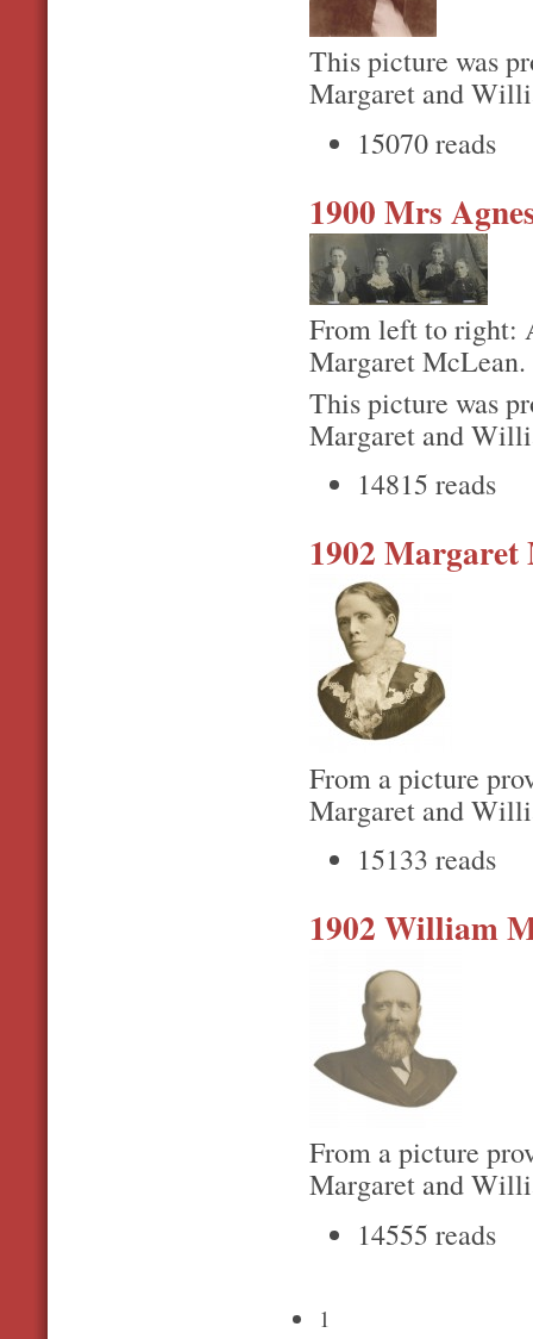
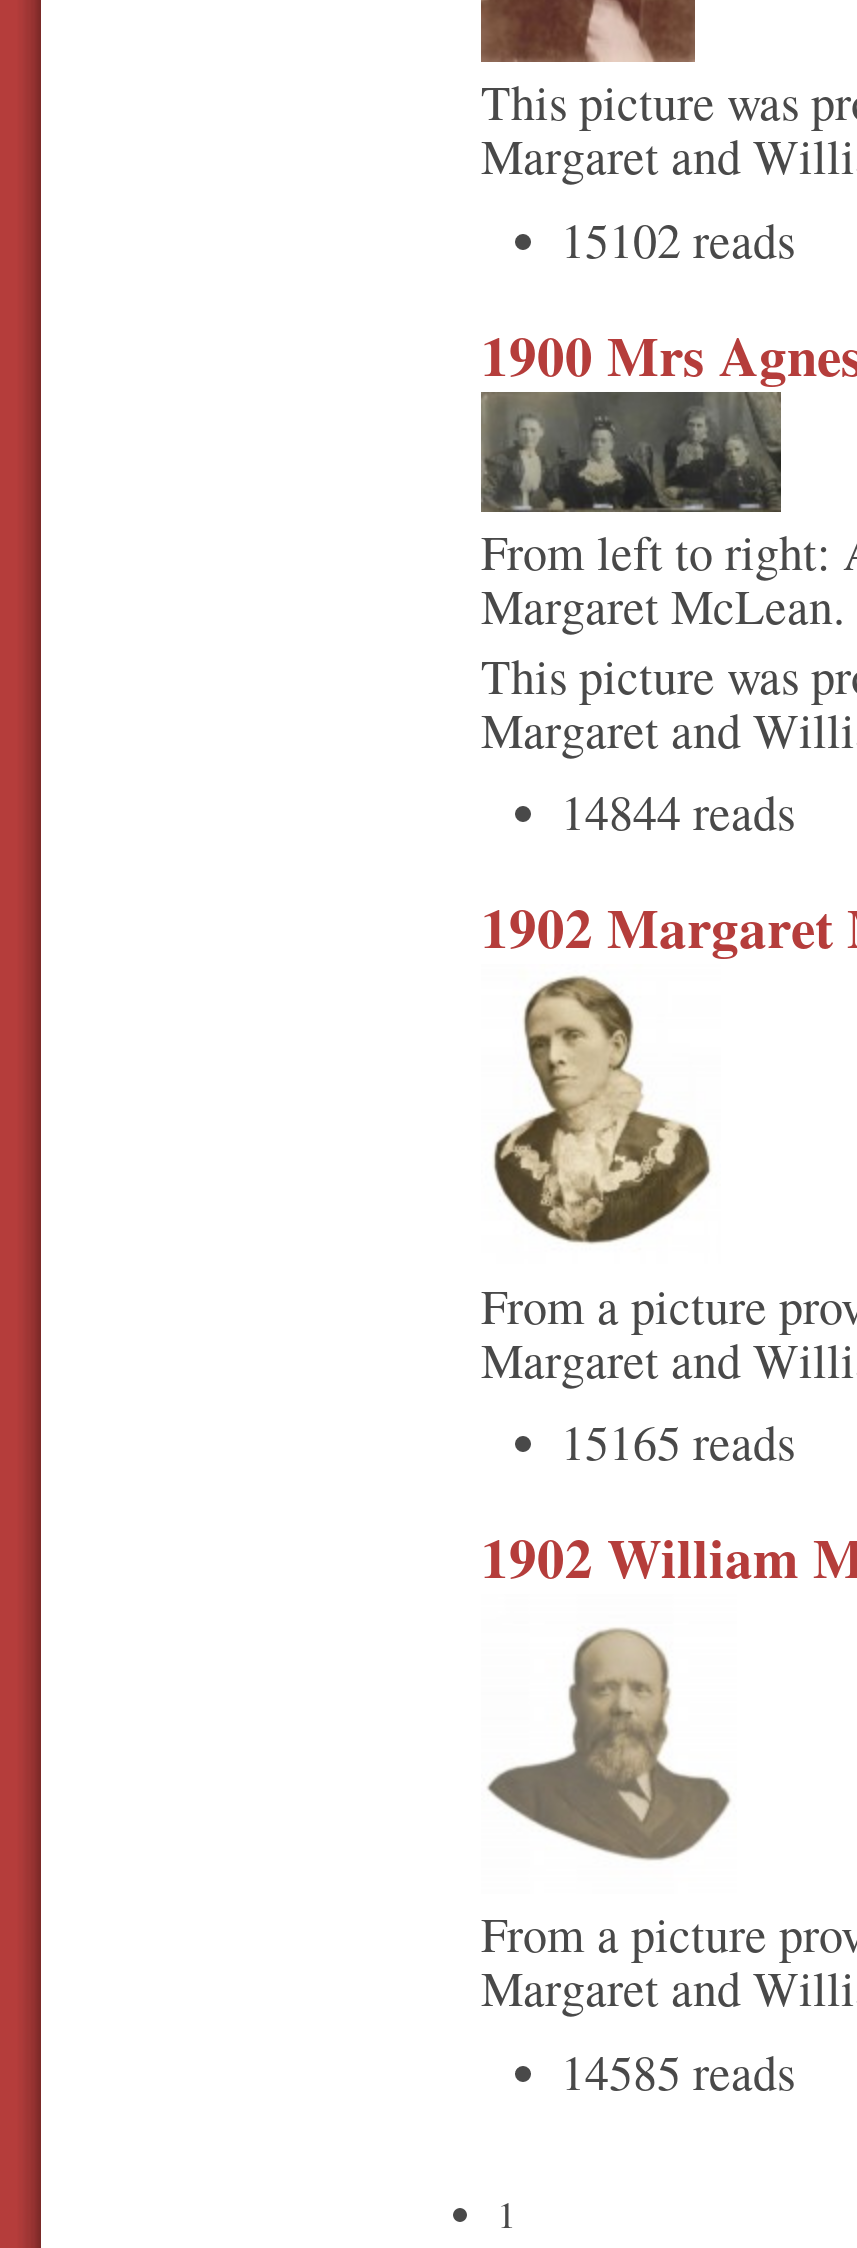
[357,124,496,162] 15070 reads -> [561,208,795,272] 15102 reads
[357,464,496,503] 14815 reads -> [561,780,795,844] 14844 reads
[357,840,496,878] 15133 reads -> [561,1410,795,1474] 15165 reads
[357,1215,496,1253] 14555 reads -> [561,2040,795,2104] 14585 reads

